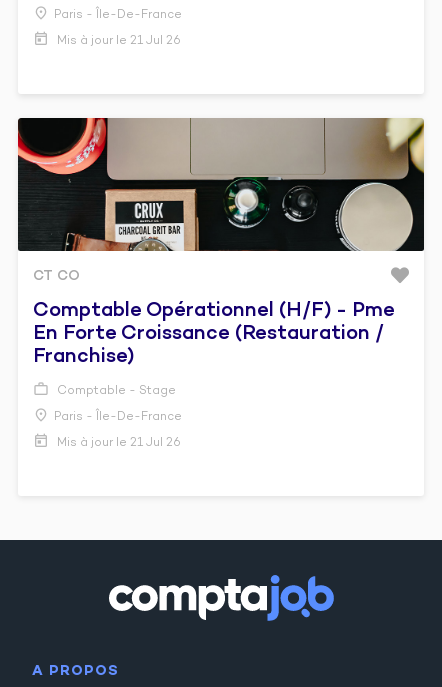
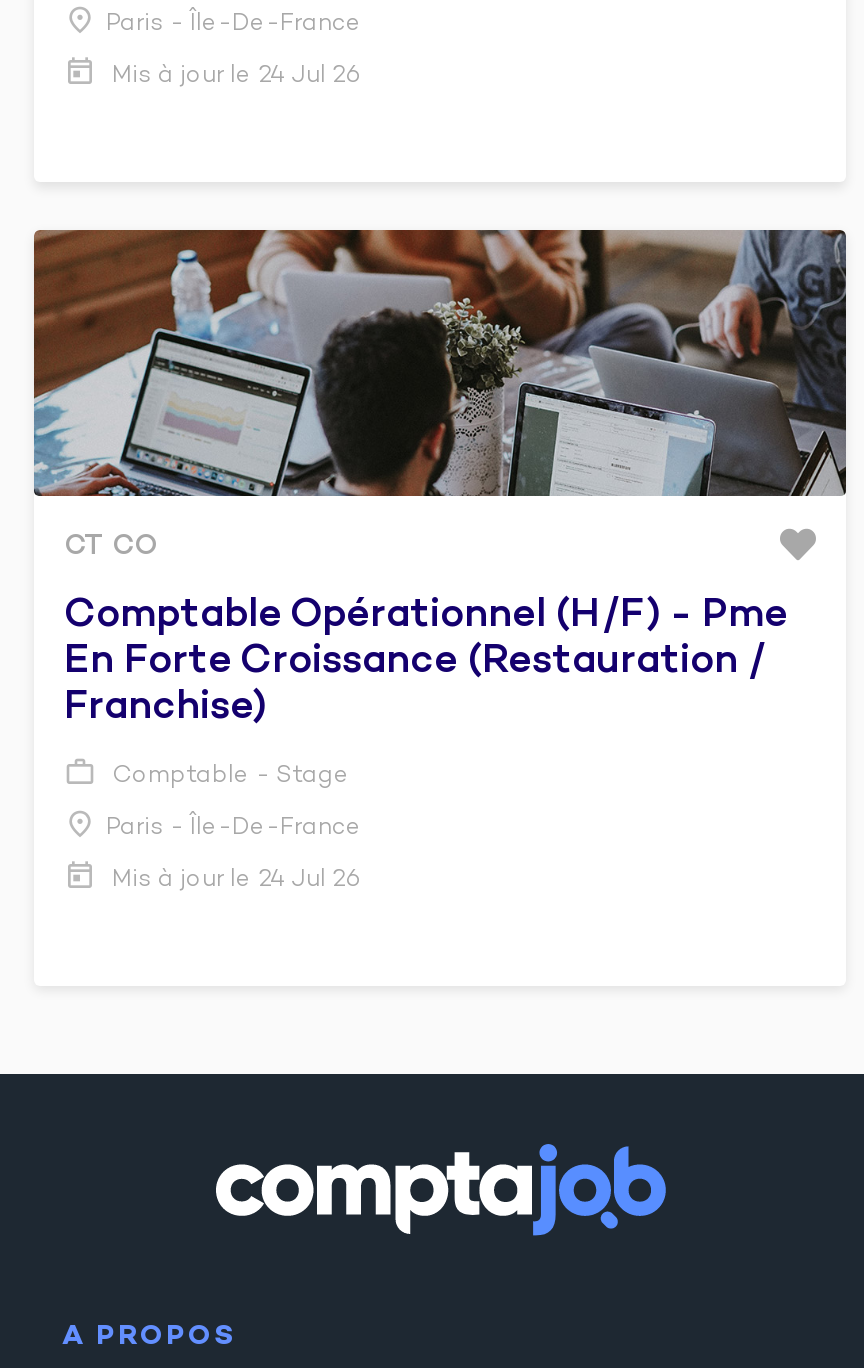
[54,34,181,48] Mis à jour le 21 Jul 26 -> [106,62,362,90] Mis à jour le 24 Jul 26
[17,117,425,252] [image] -> [32,228,848,498] [image]
[54,435,181,449] Mis à jour le 21 Jul 26 -> [106,865,362,893] Mis à jour le 24 Jul 26

